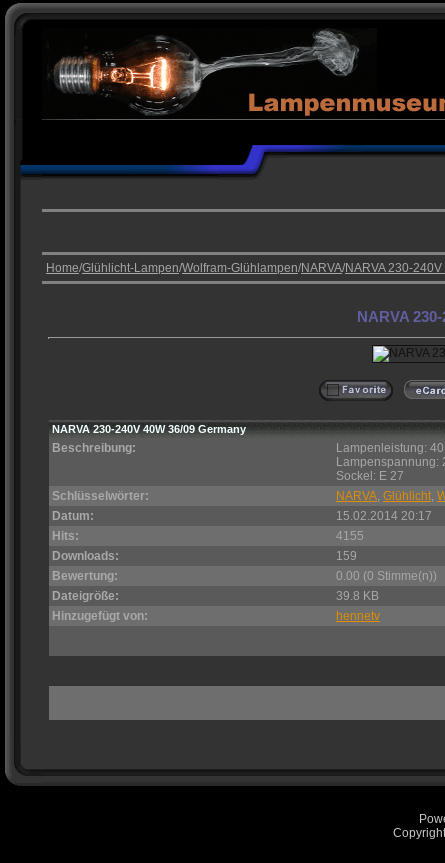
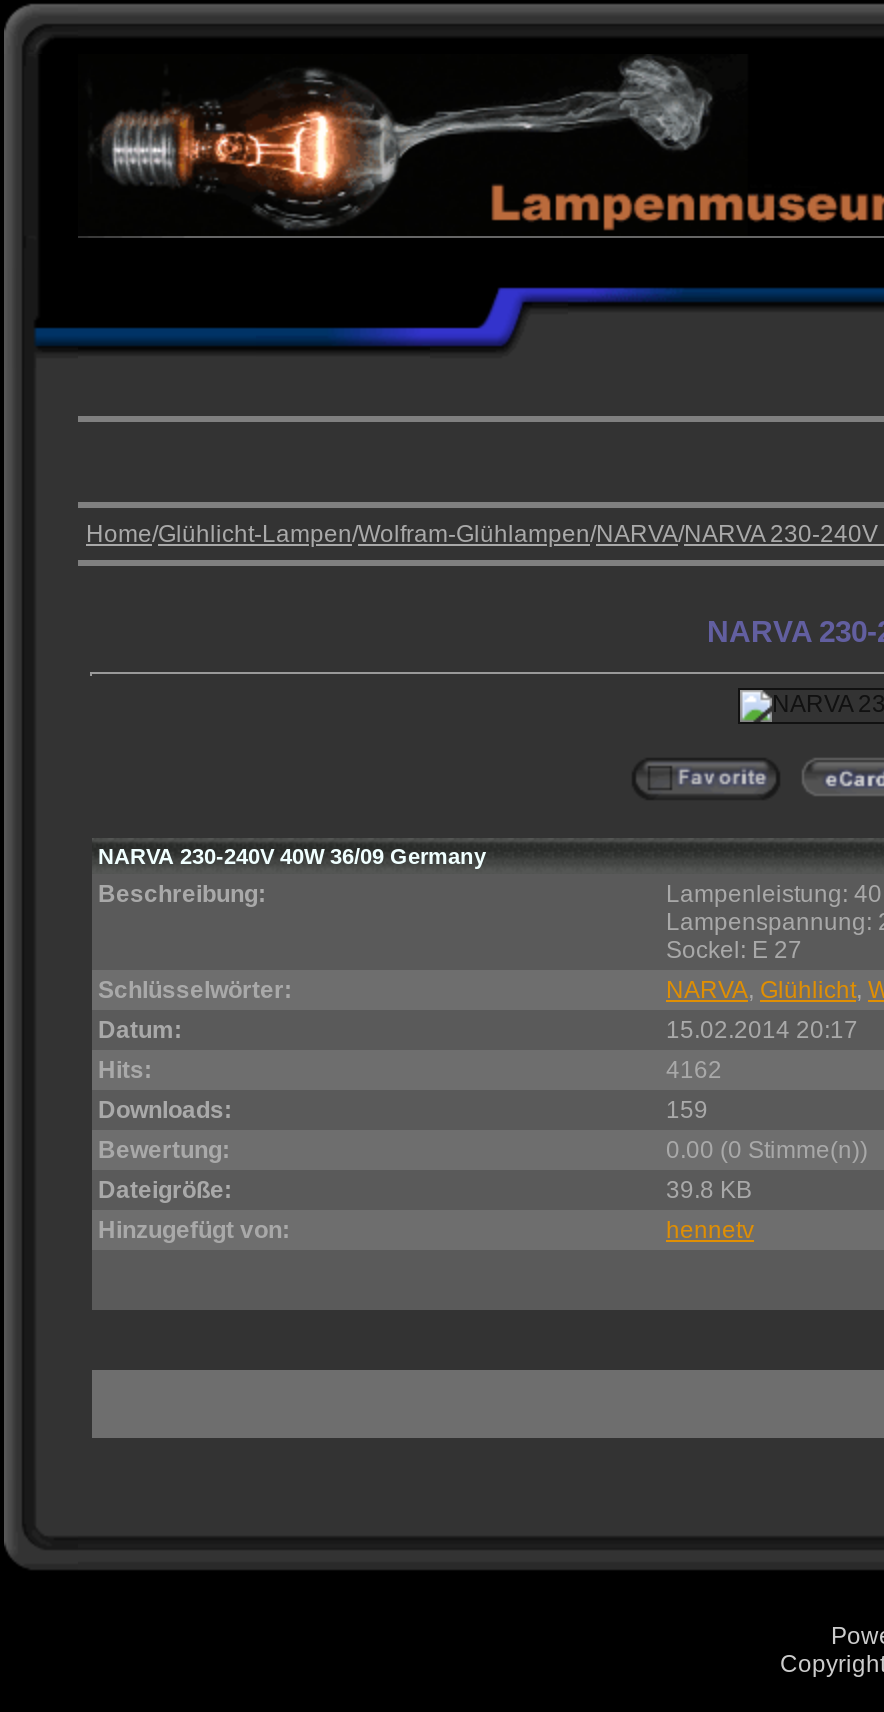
[336,529,364,543] 4155 -> [666,1056,722,1084] 4162

